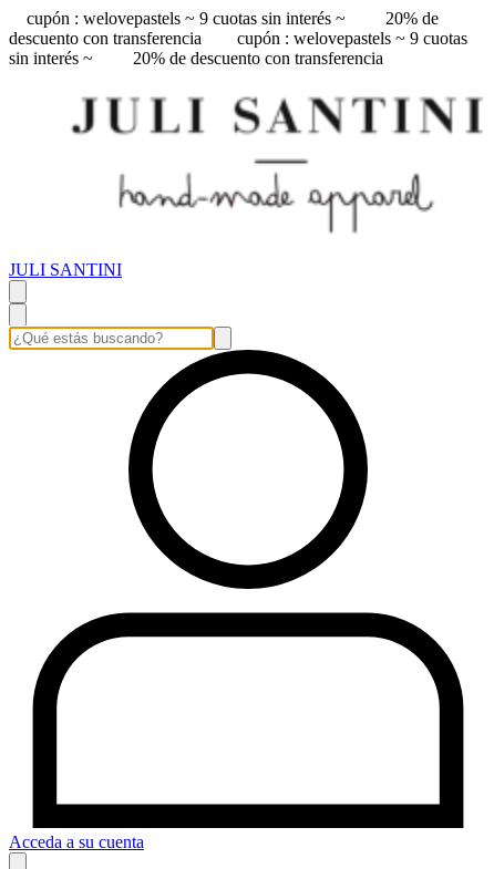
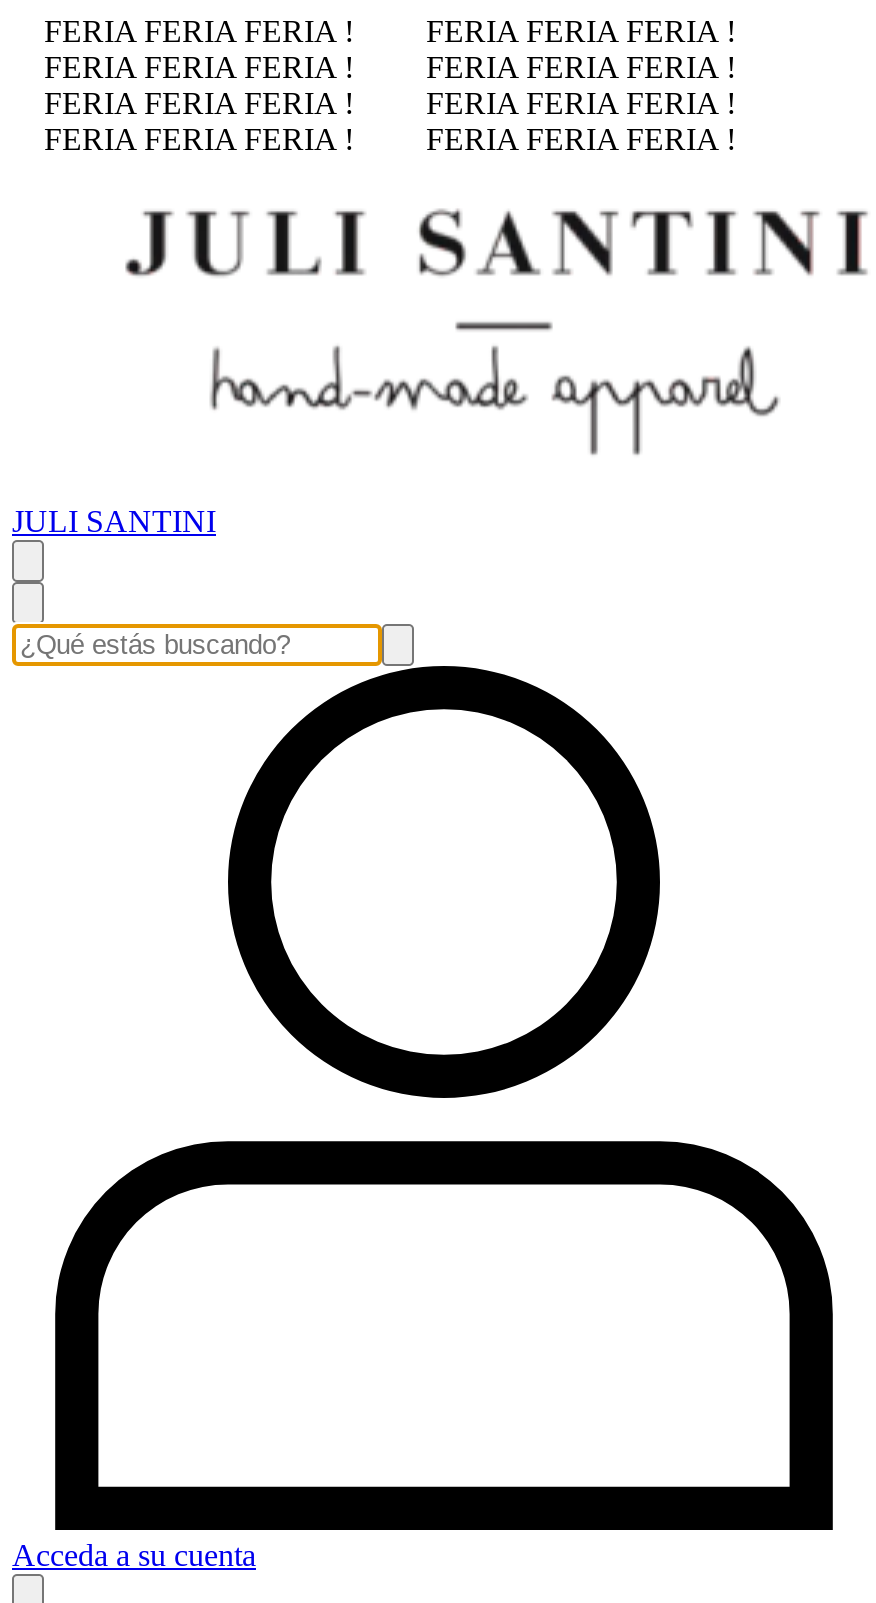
[9,9,467,68] cupón : welovepastels ~ 9 cuotas sin interés ~ | 20% de | descuento con transferencia | cupón : welovepastels ~ 9 cuotas | sin interés ~ | 20% de descuento con transferencia -> [44,14,736,156] FERIA FERIA FERIA ! | FERIA FERIA FERIA ! | FERIA FERIA FERIA ! | FERIA FERIA FERIA ! | FERIA FERIA FERIA ! | FERIA FERIA FERIA ! | FERIA FERIA FERIA ! | FERIA FERIA FERIA !

